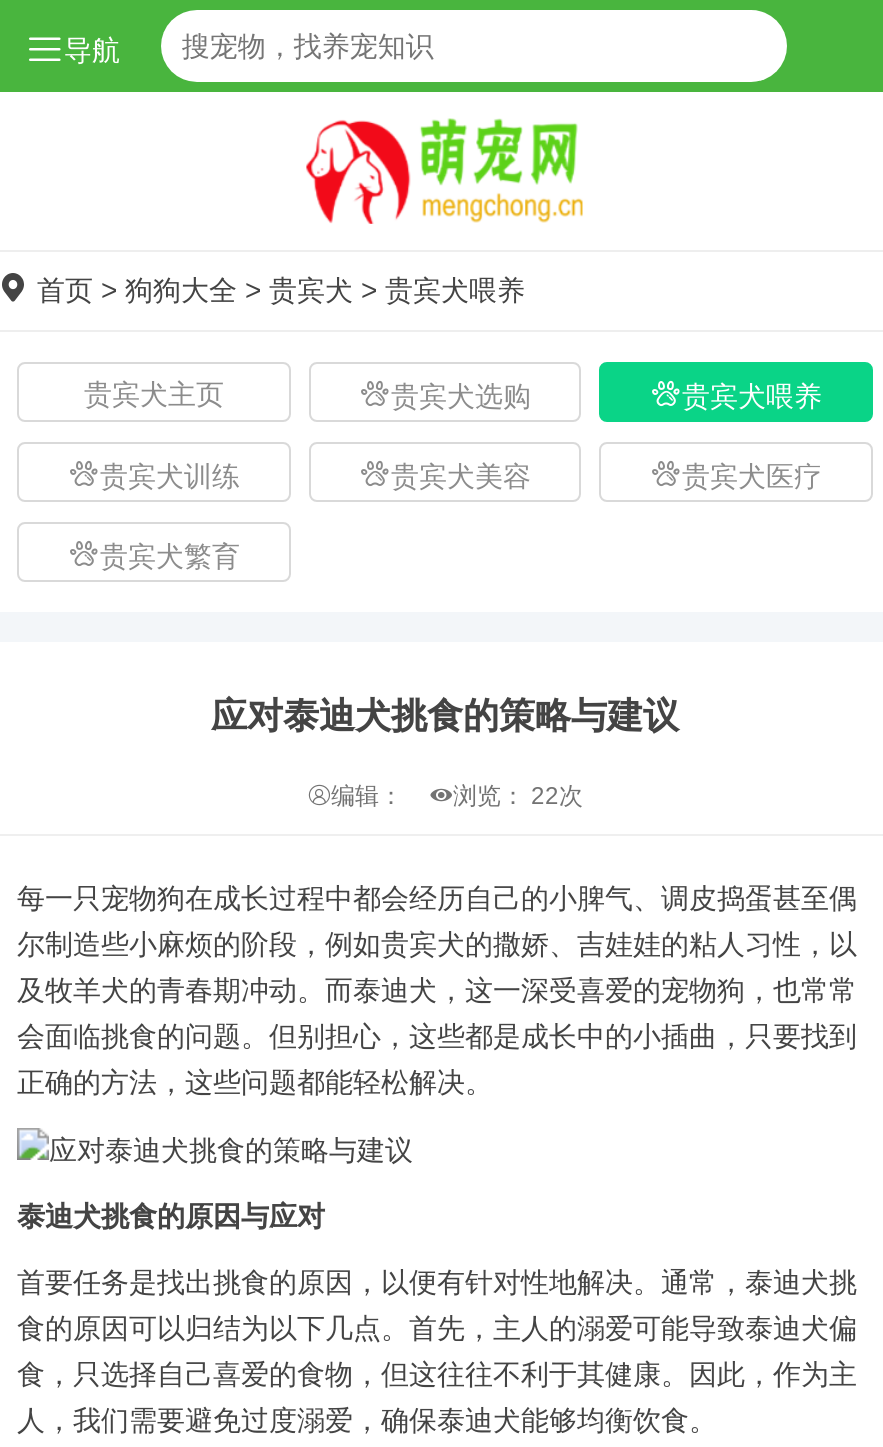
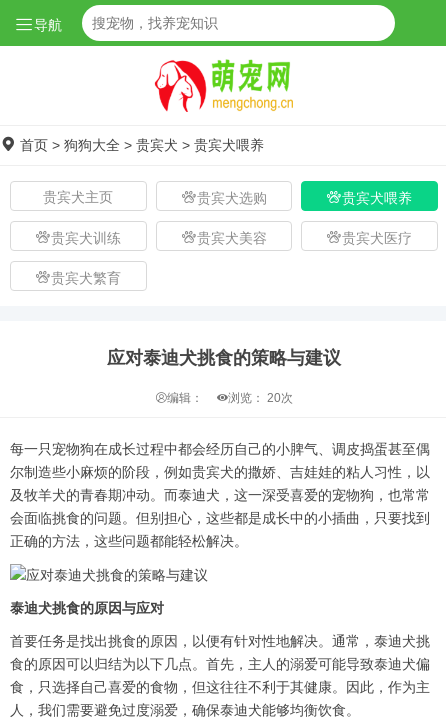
[331,783,583,811] 编辑： 浏览：22次 -> [167,391,293,405] 编辑： 浏览：20次

